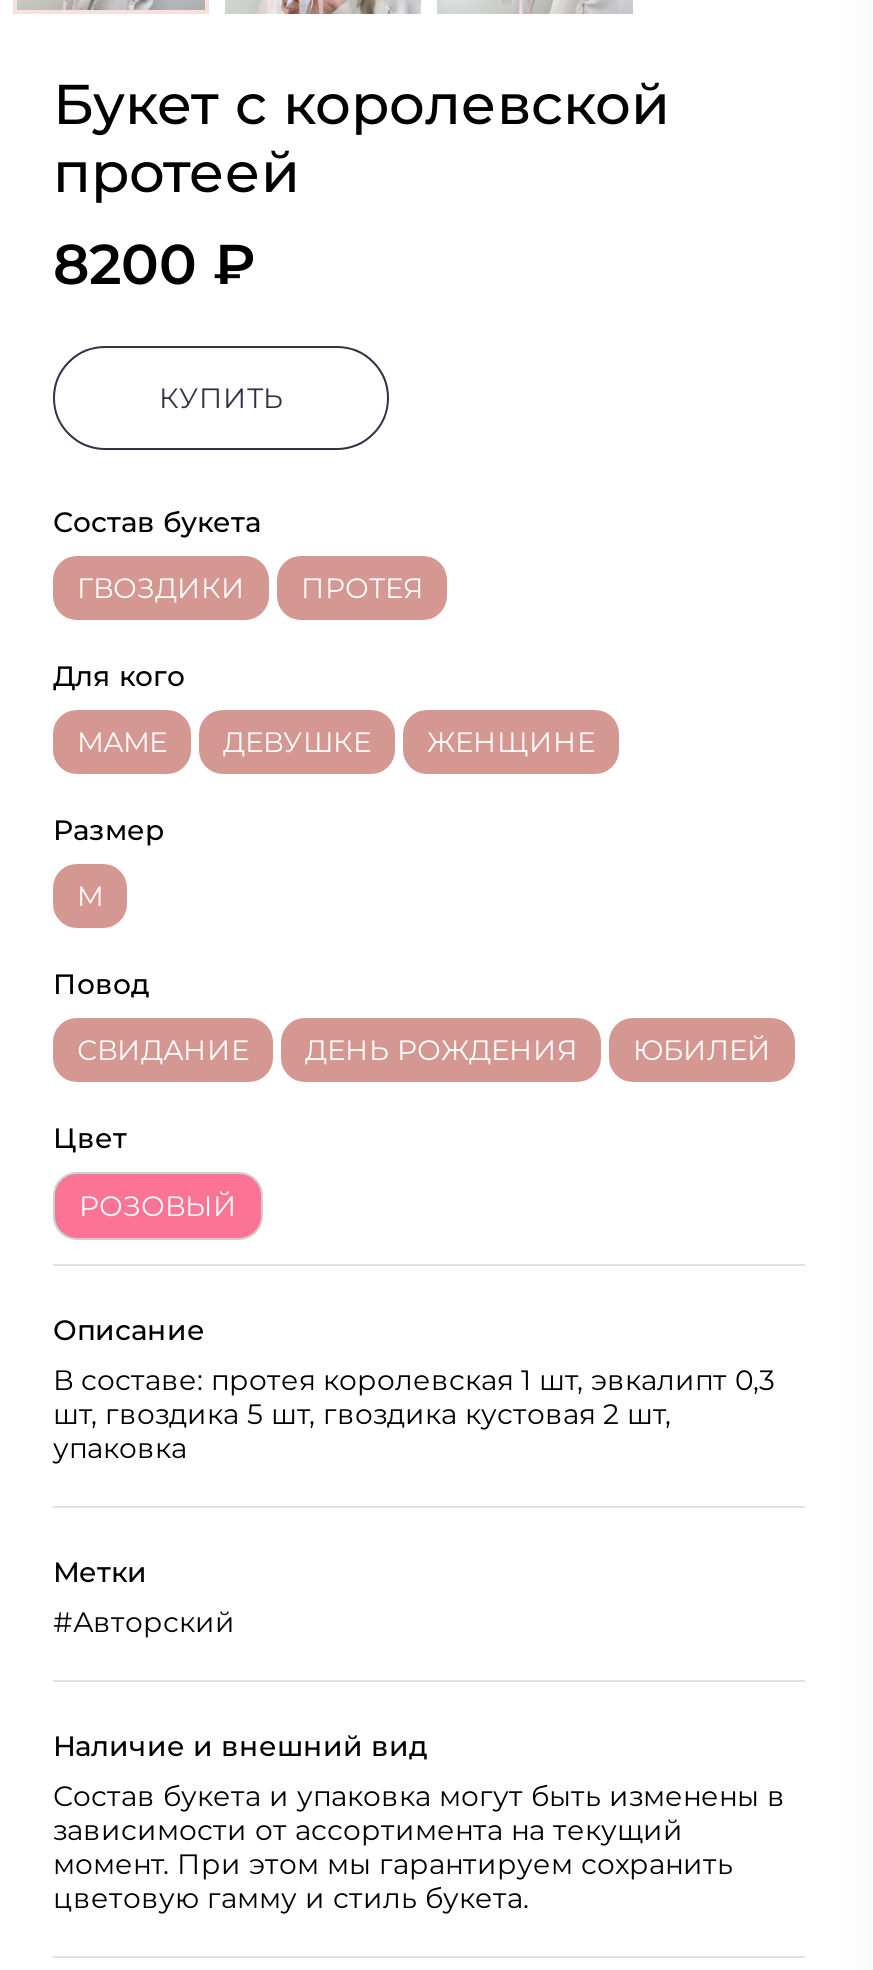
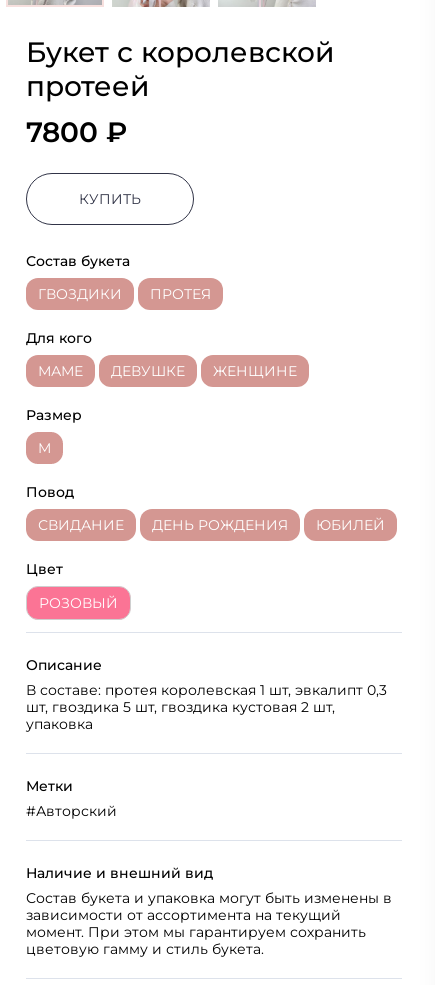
[53,230,255,298] 8200 ₽ -> [26,115,127,149] 7800 ₽

